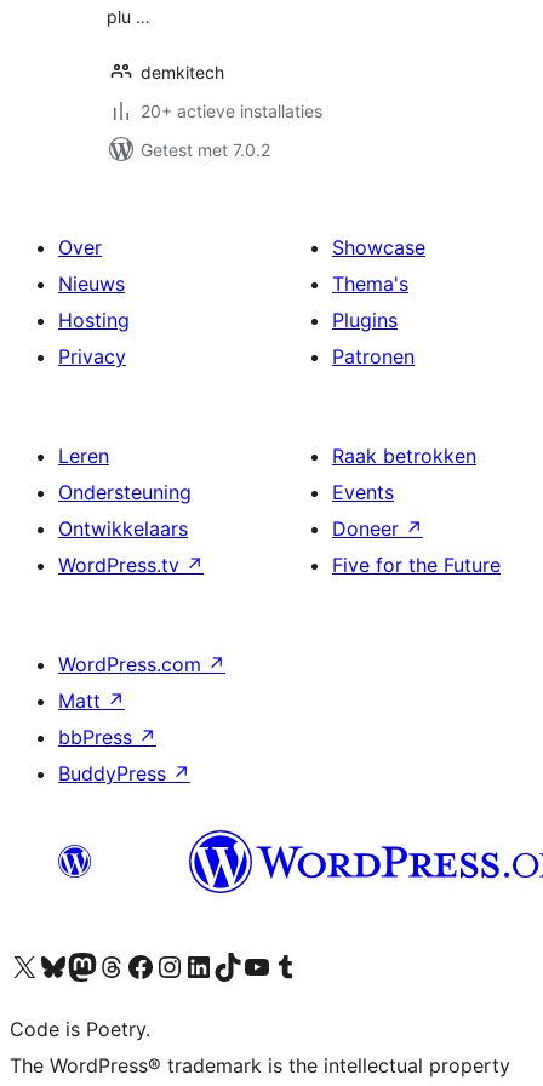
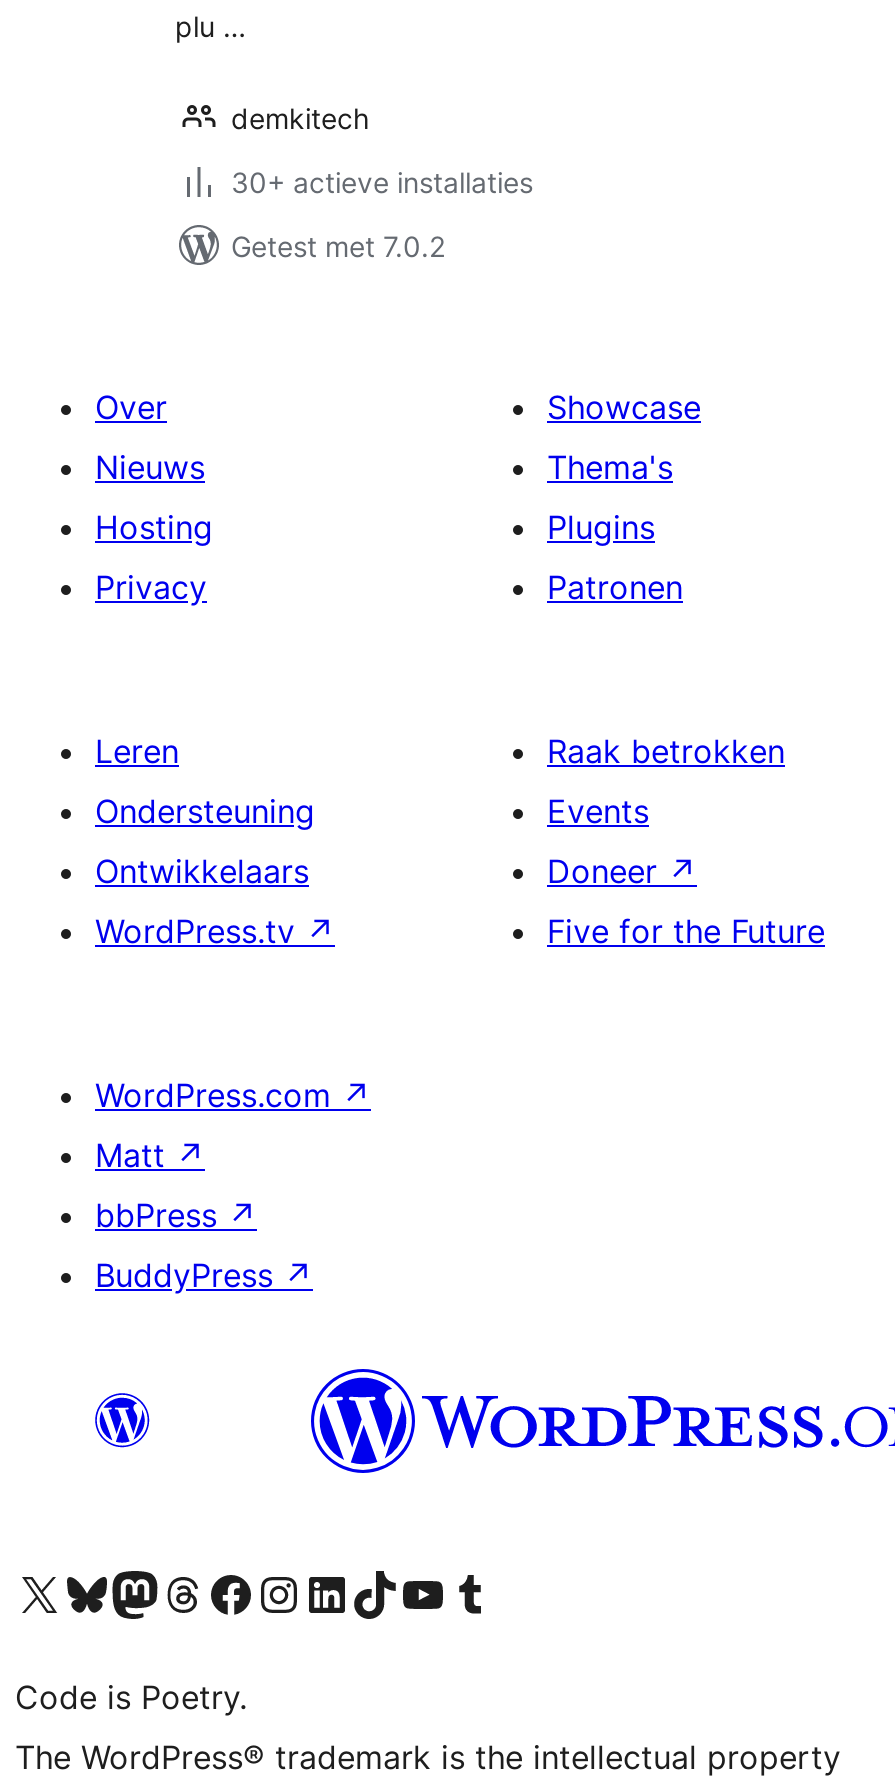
[141,101,322,121] 20+ actieve installaties -> [231,165,533,199] 30+ actieve installaties

